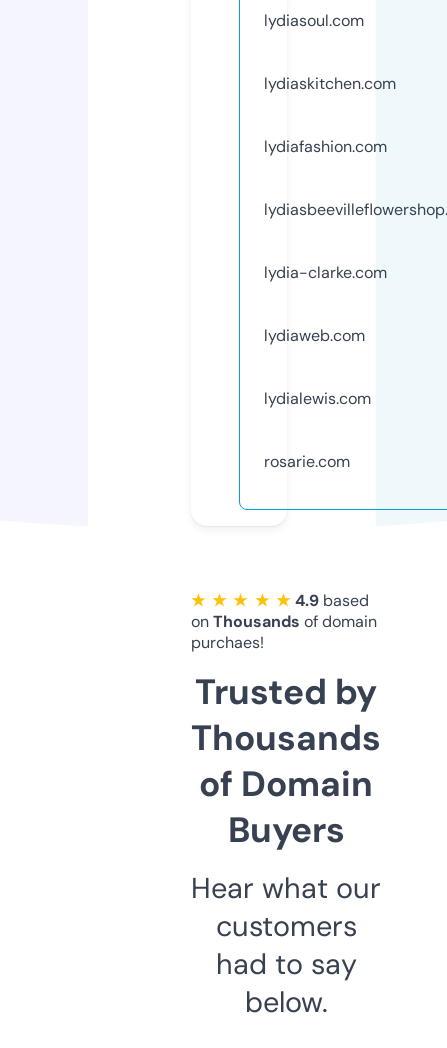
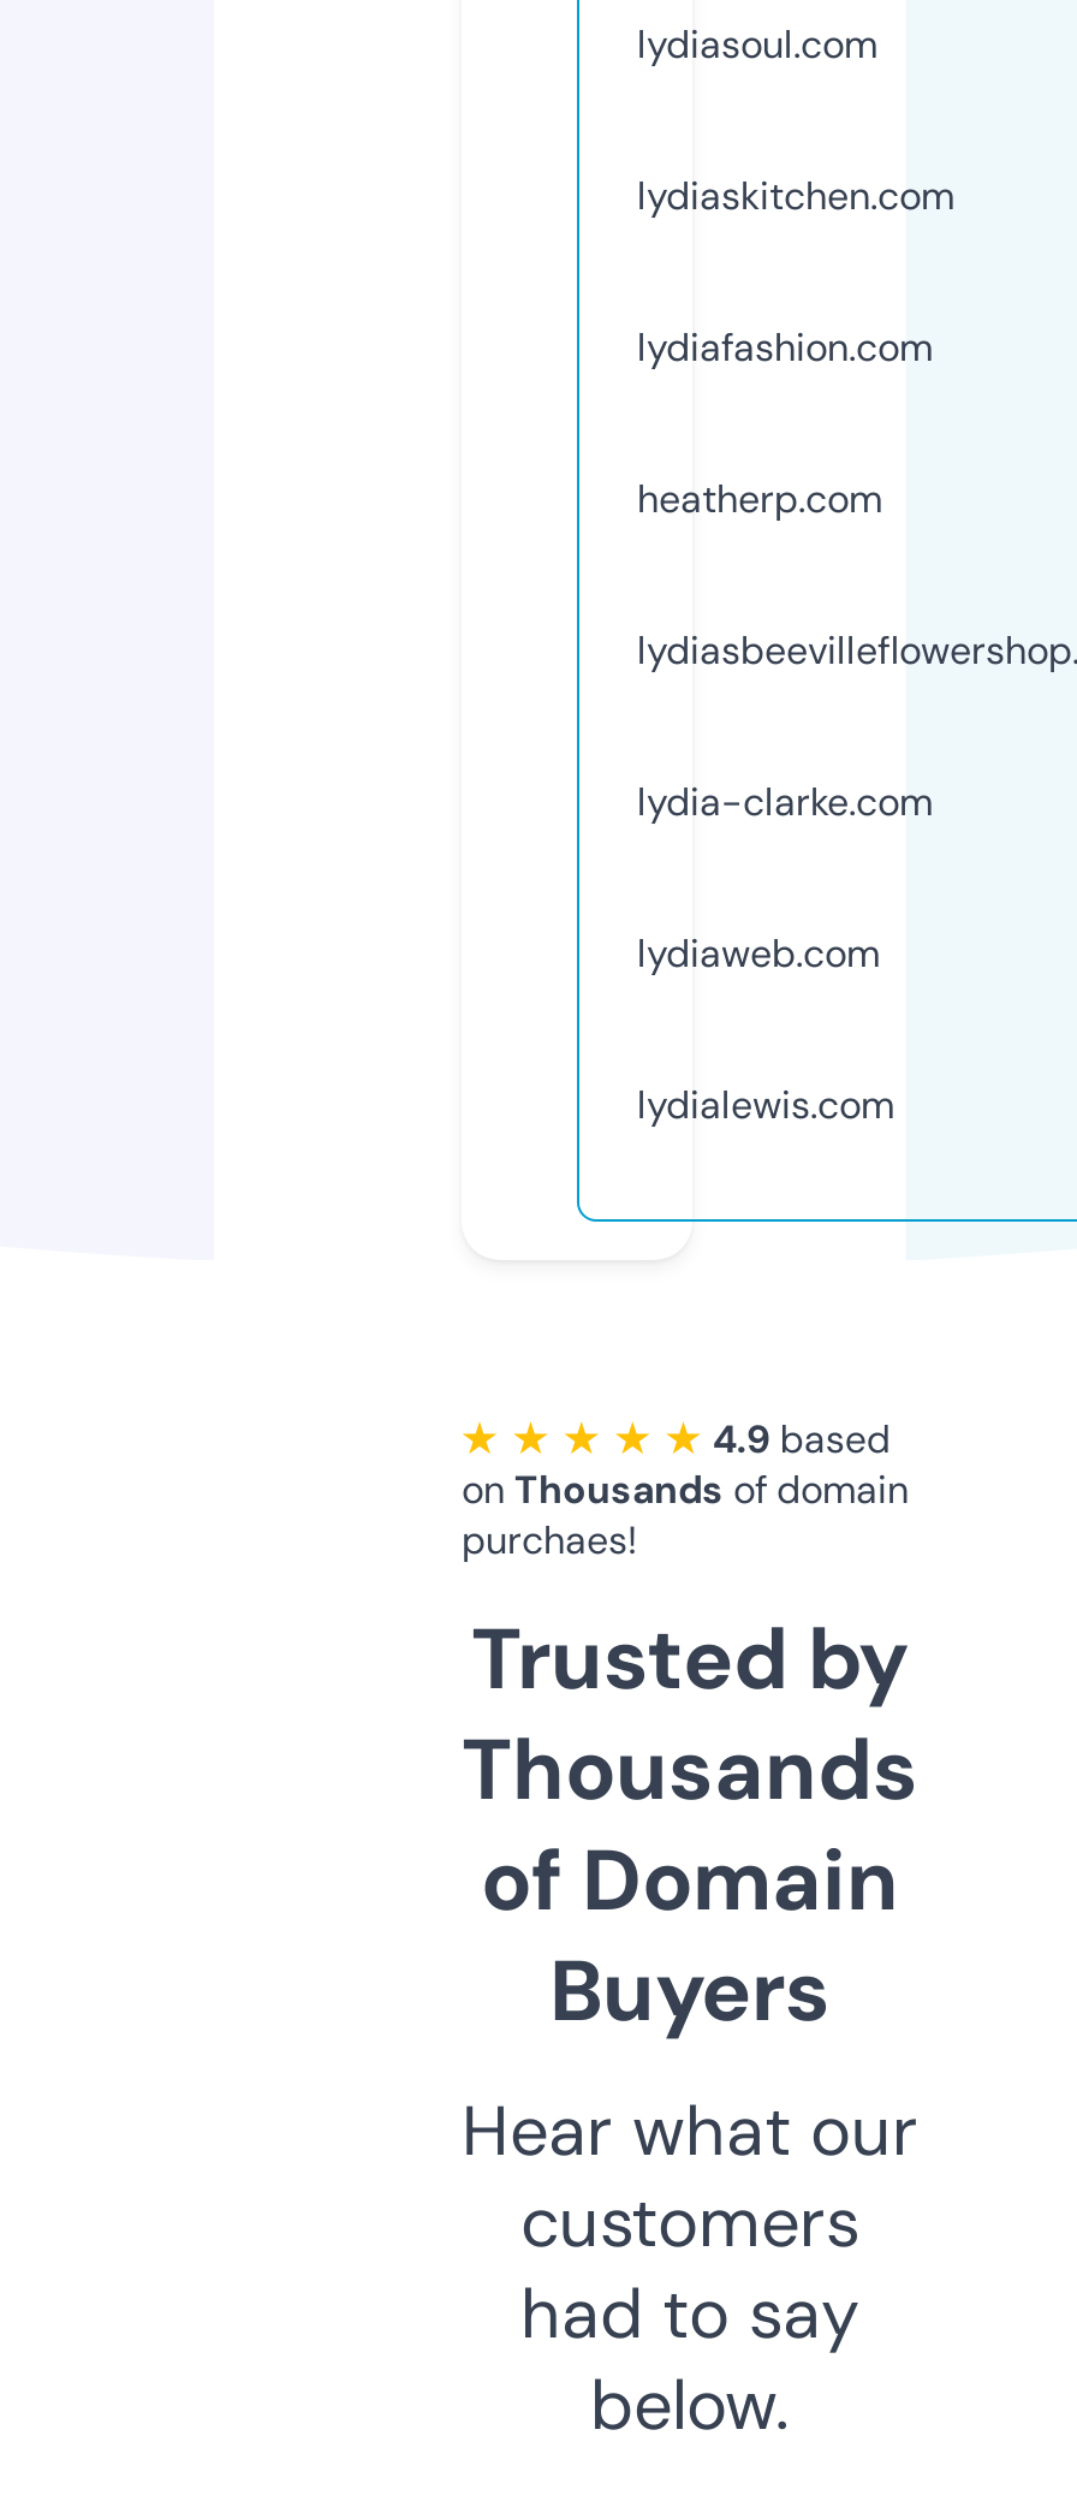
none -> [637,473,882,524] heatherp.com
moved [264,262,387,409] -> [637,776,933,1130]: lydia-clarke.com | lydiaweb.com | lydialewis.com
[264,451,350,472] rosarie.com -> none

